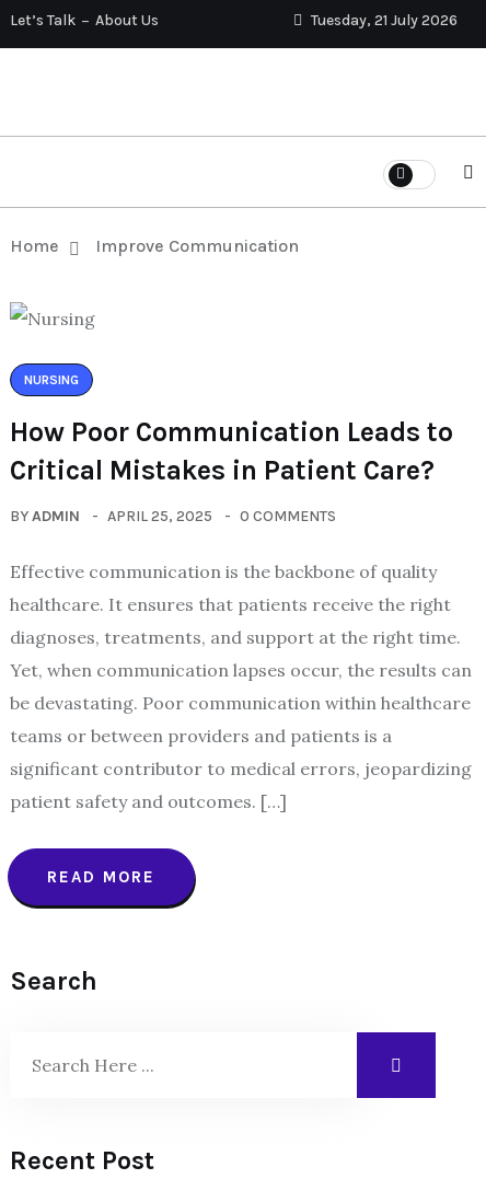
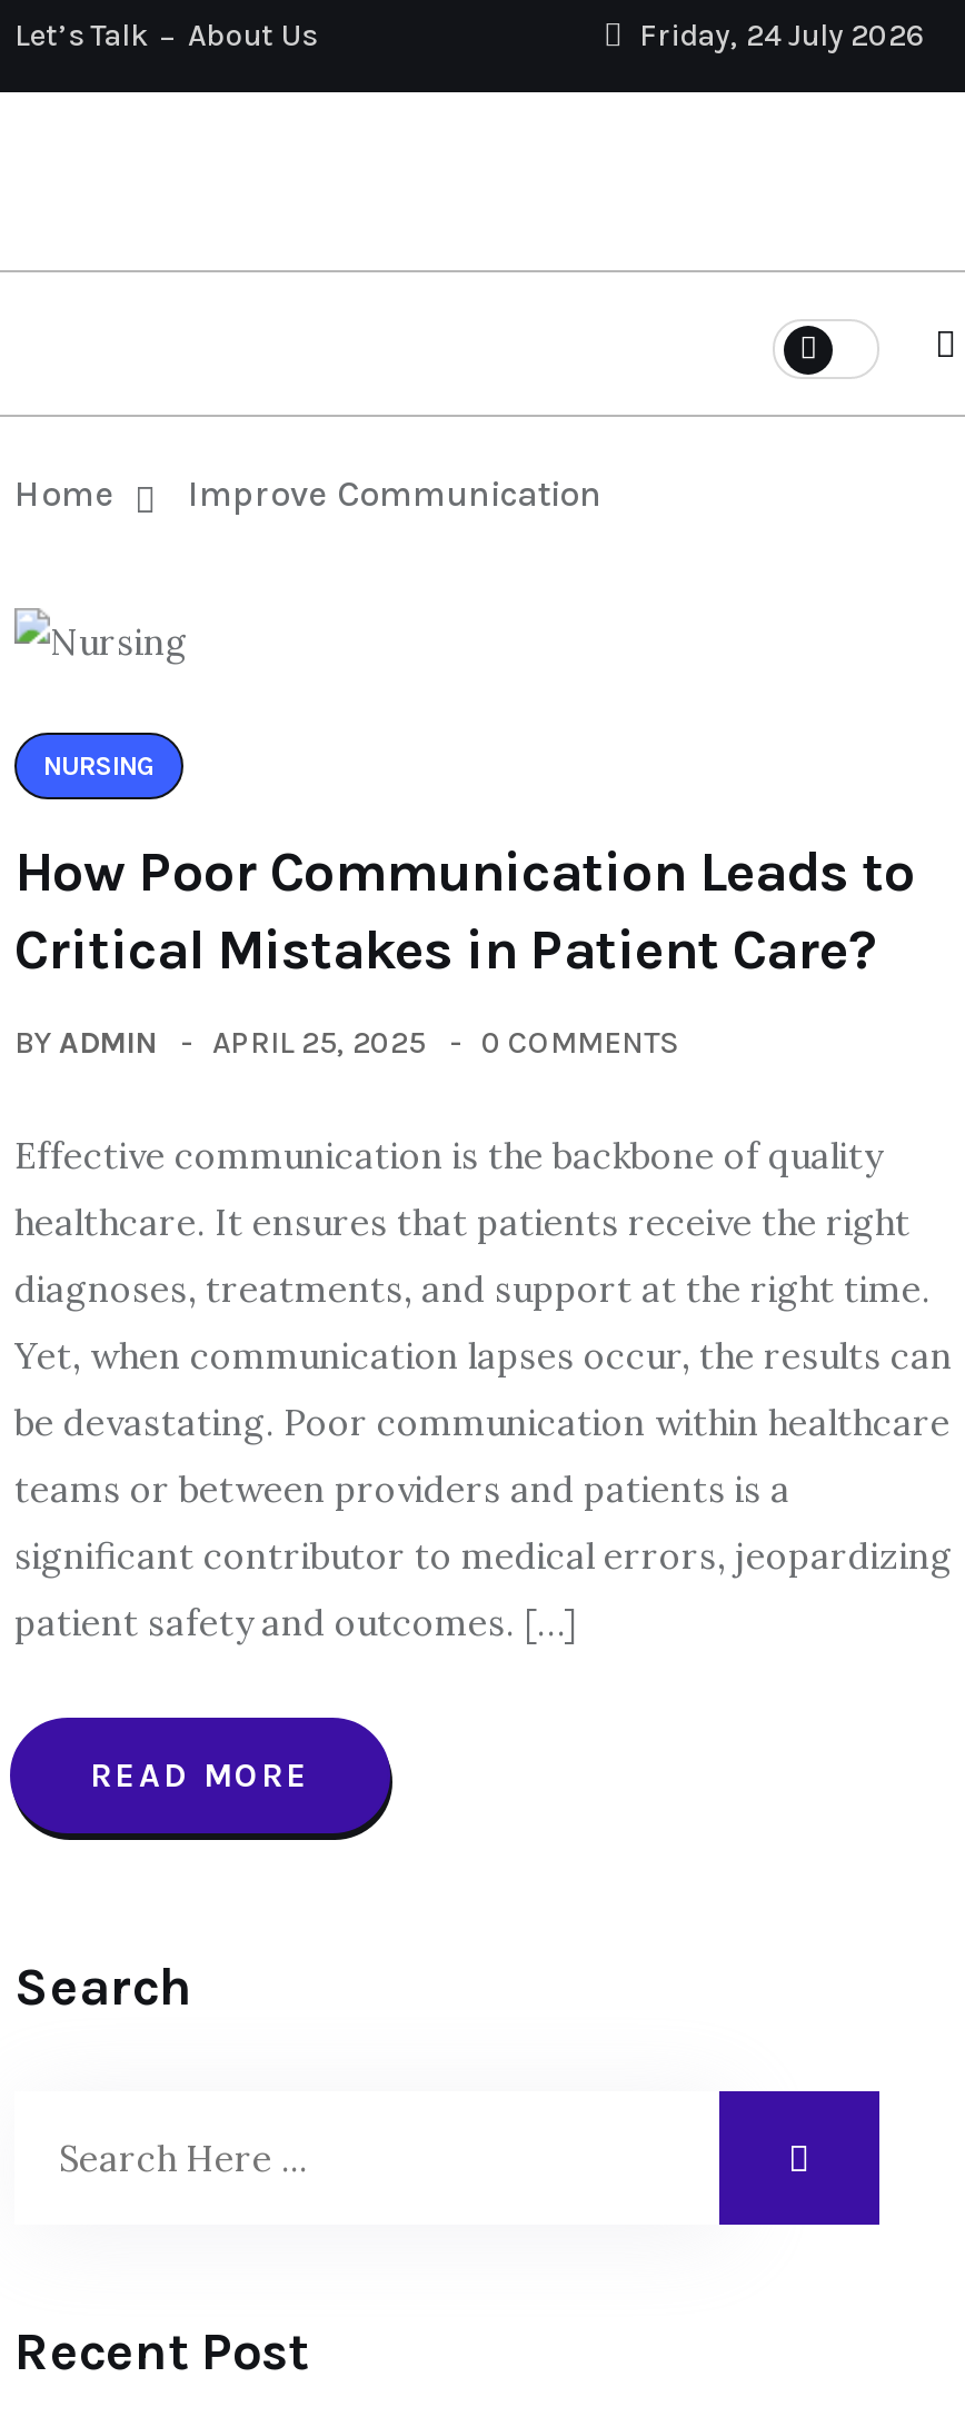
[308,11,458,30] Tuesday, 21 July 2026 -> [633,17,924,54] Friday, 24 July 2026

